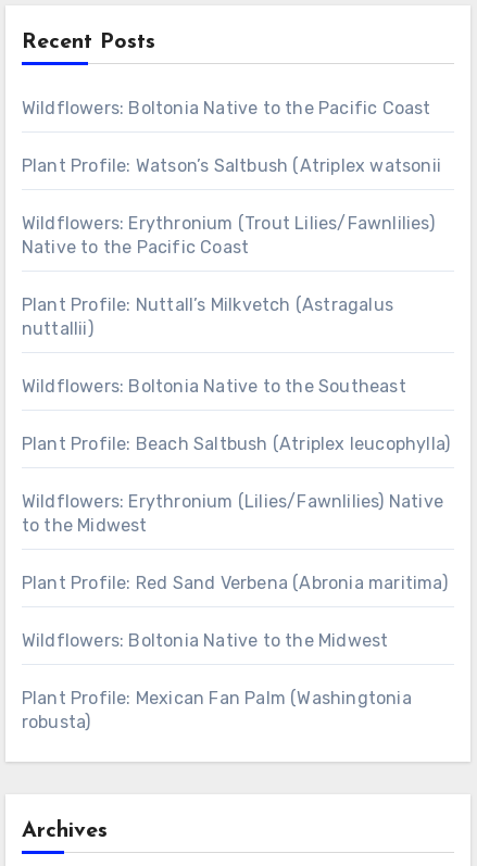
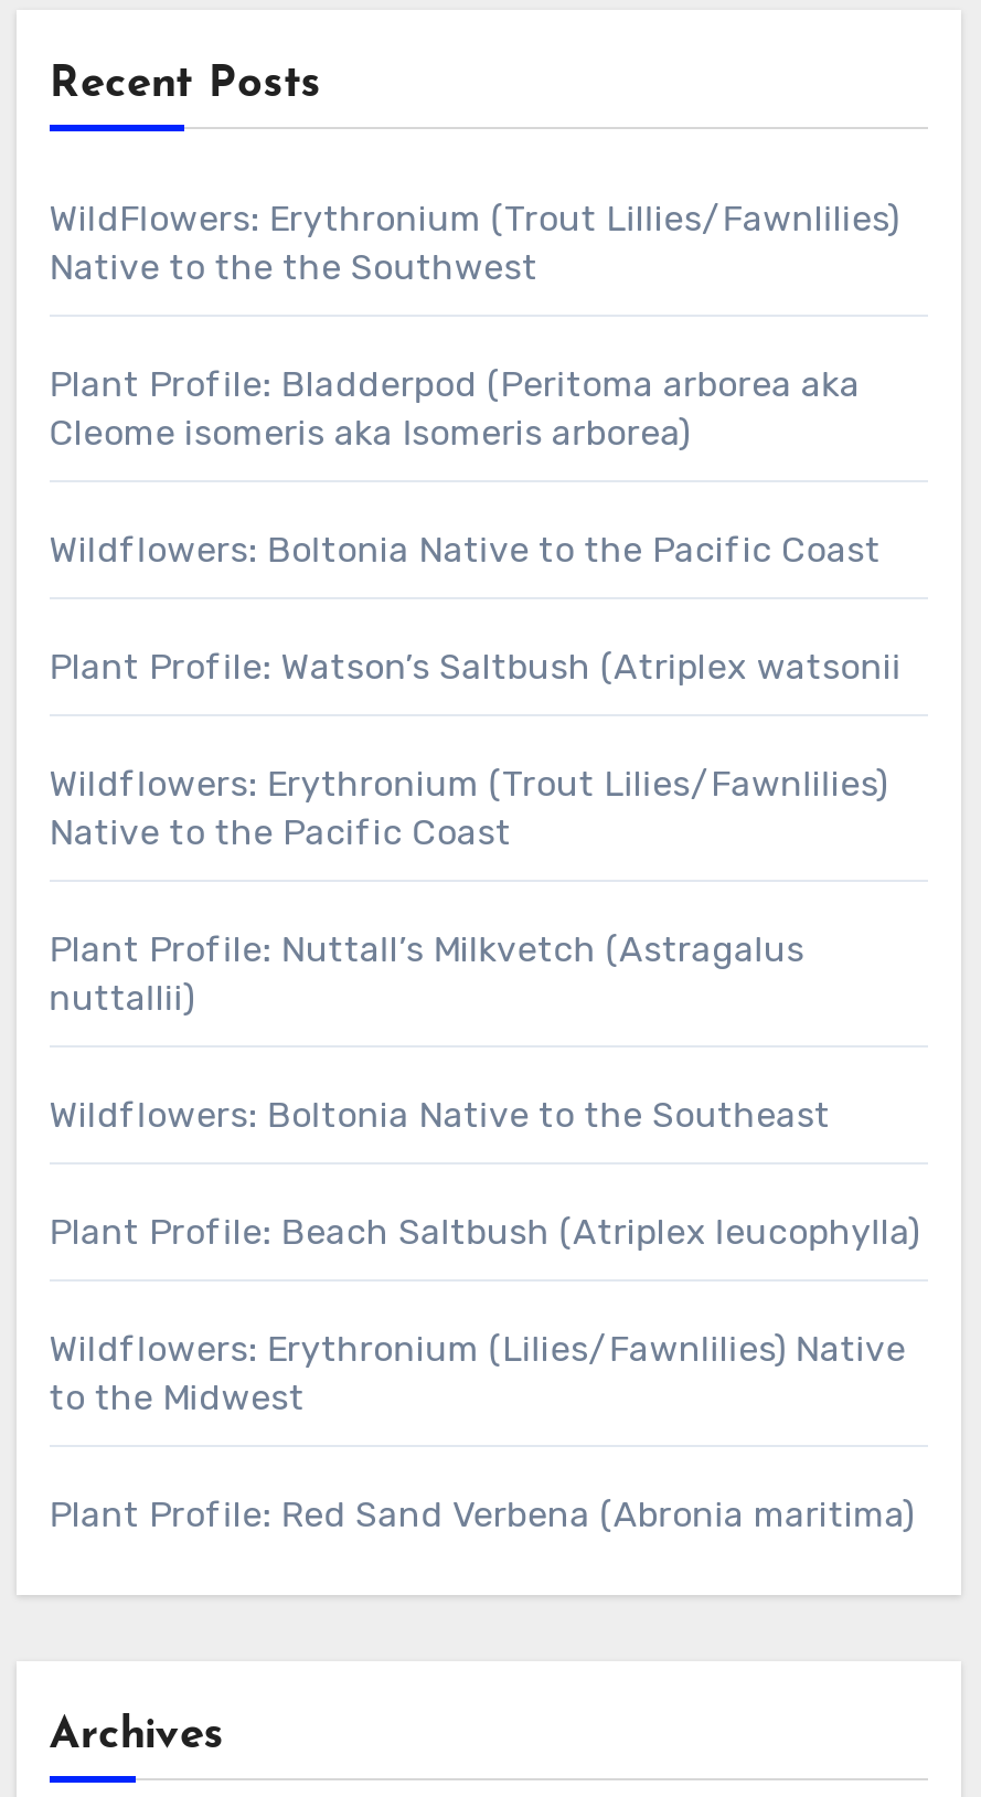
none -> [49,198,899,454] WildFlowers: Erythronium (Trout Lillies/Fawnlilies) | Native to the the Southwest | Plant Profile: Bladderpod (Peritoma arborea aka | Cleome isomeris aka Isomeris arborea)
moved [22,98,450,593] -> [49,529,920,1536]: Wildflowers: Boltonia Native to the Pacific Coast | Plant Profile: Watson’s Saltbush (Atriplex watsonii | Wildflowers: Erythronium (Trout Lilies/Fawnlilies) | ... | to the Midwest | Plant Profile: Red Sand Verbena (Abronia maritima)
[22,630,412,732] Wildflowers: Boltonia Native to the Midwest | Plant Profile: Mexican Fan Palm (Washingtonia | robusta) -> none

